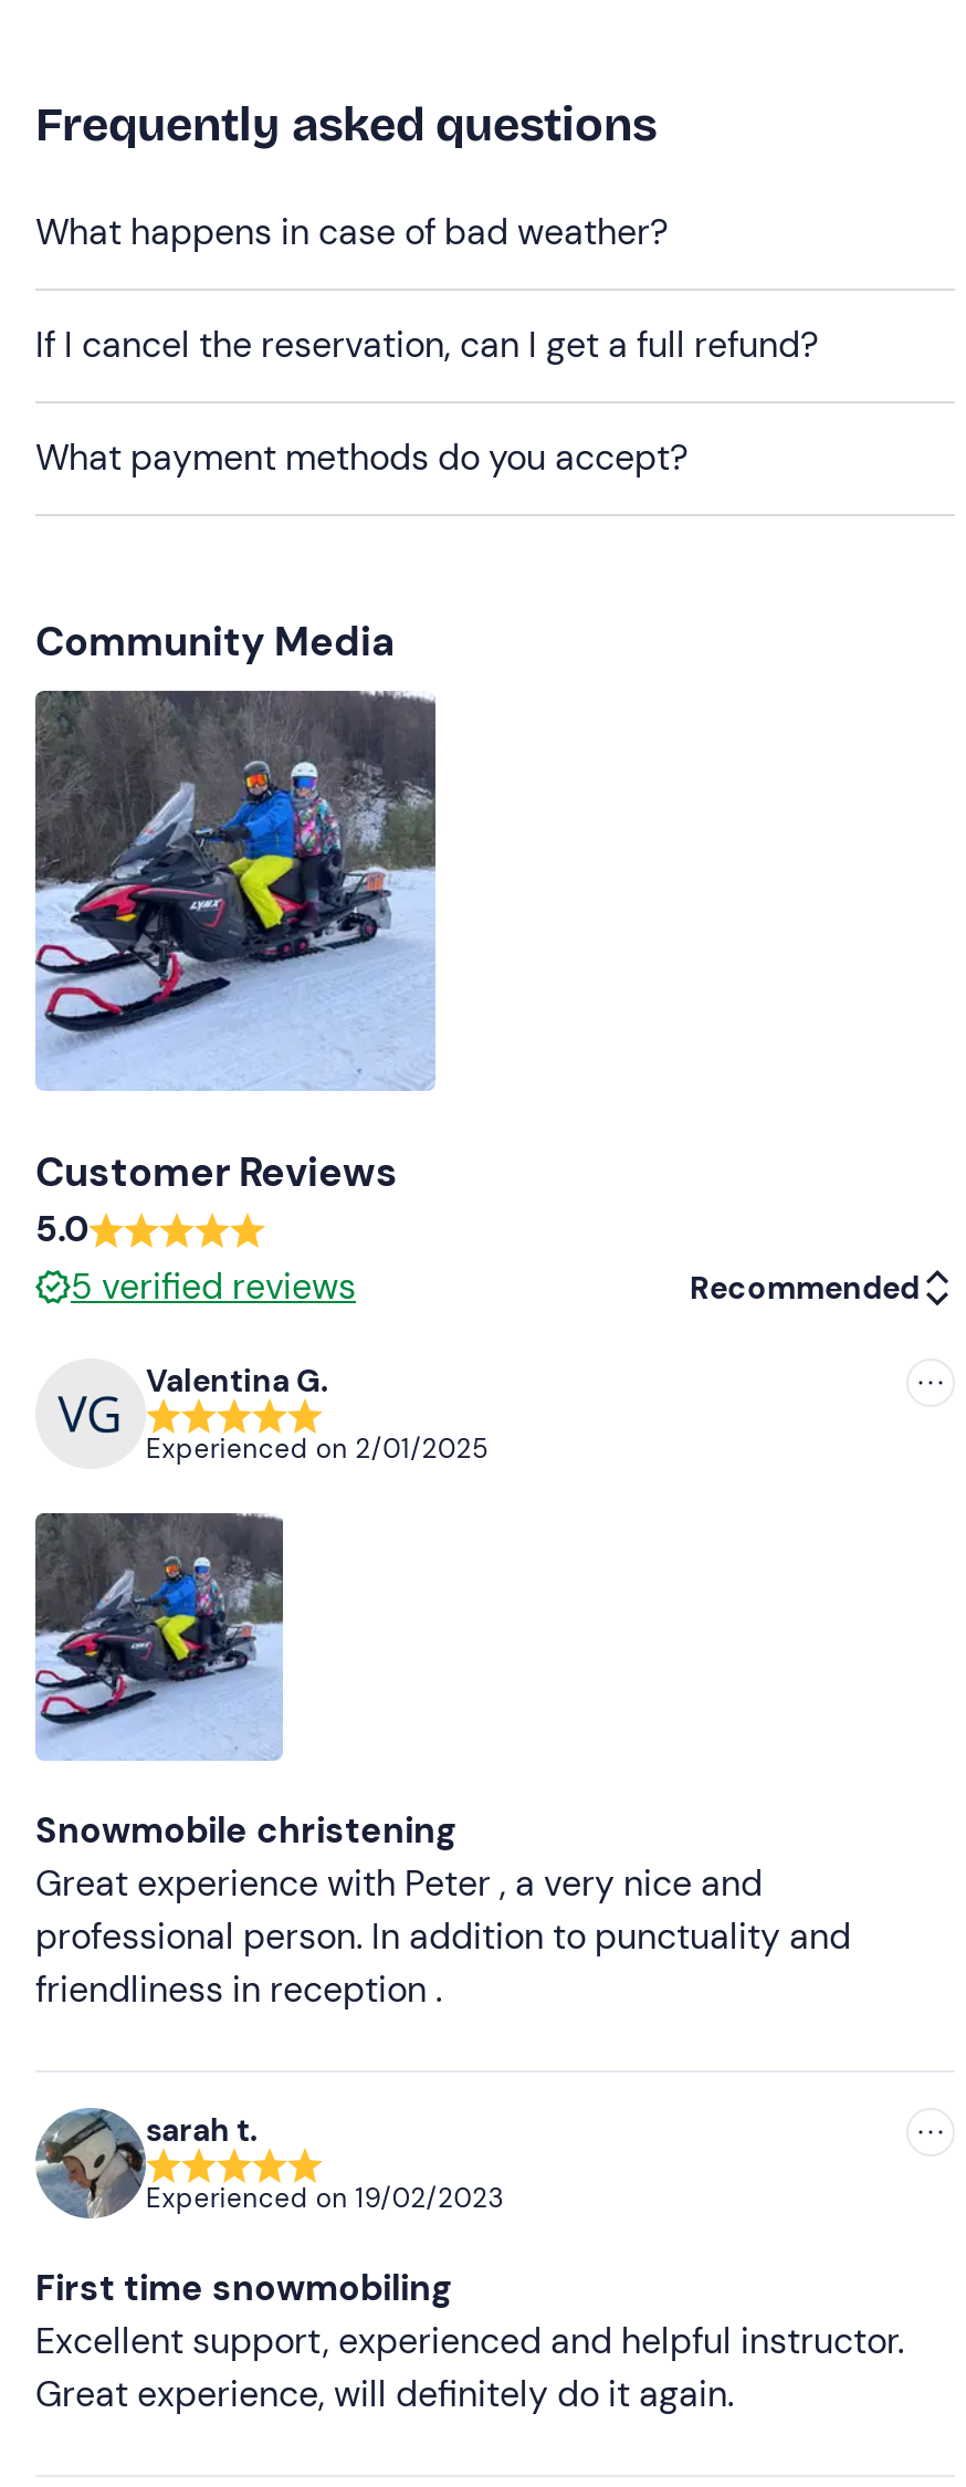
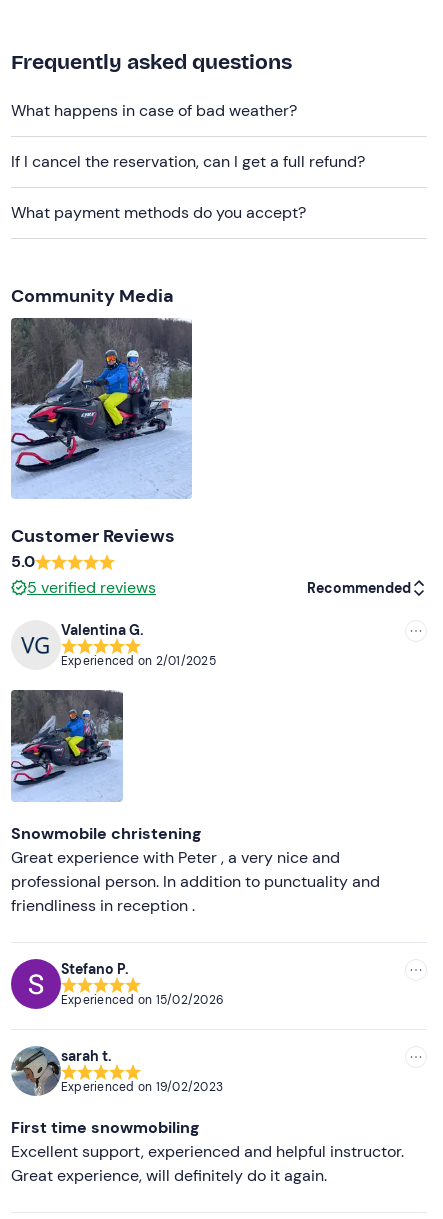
none -> [10,958,224,1010] [image] | Stefano P. | Experienced on 15/02/2026

